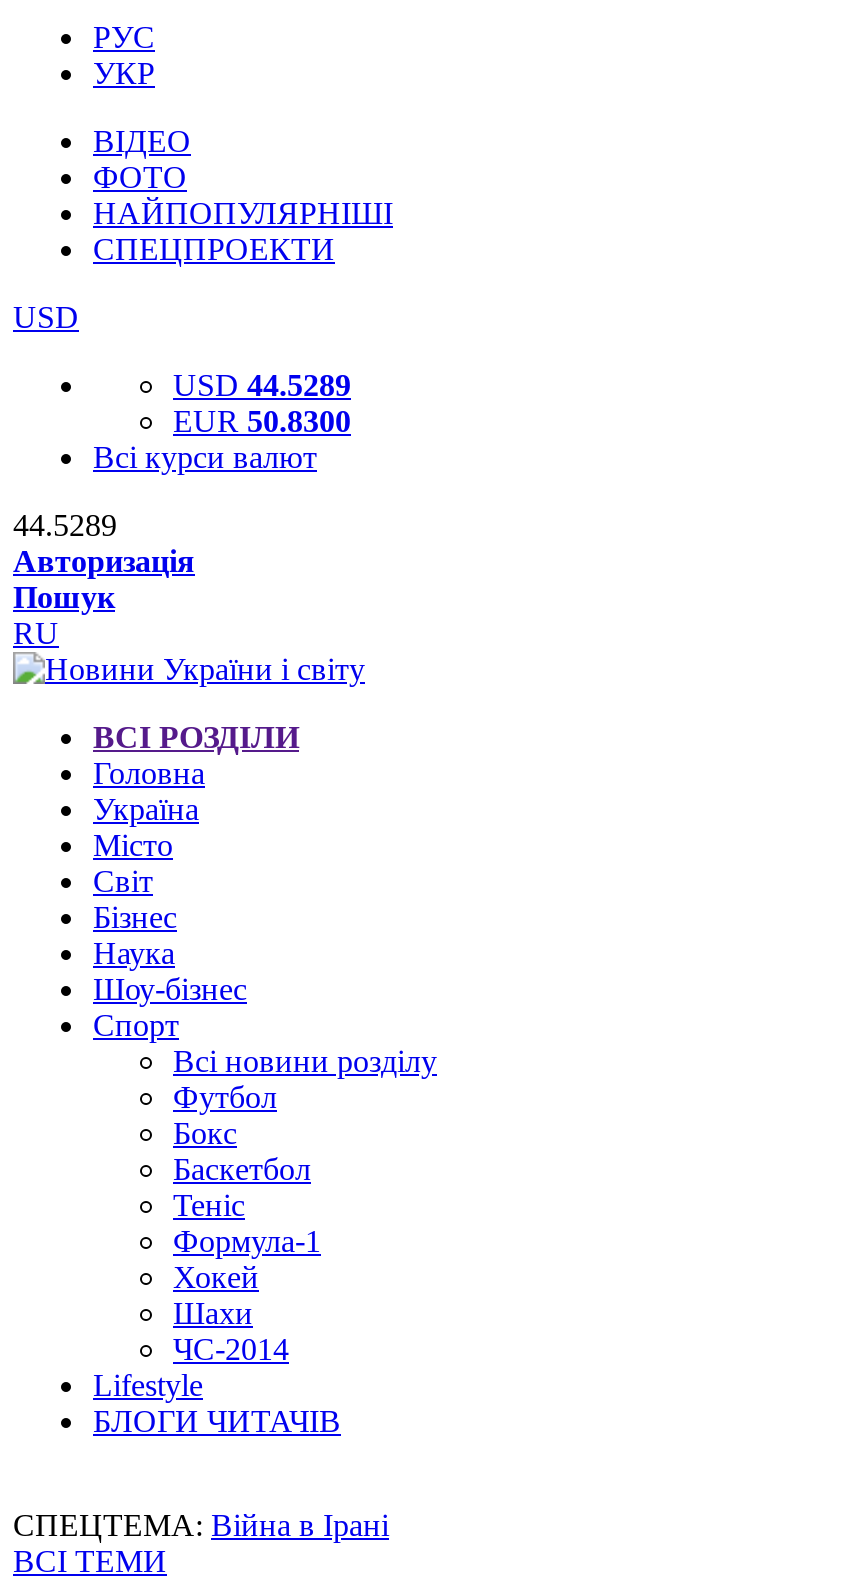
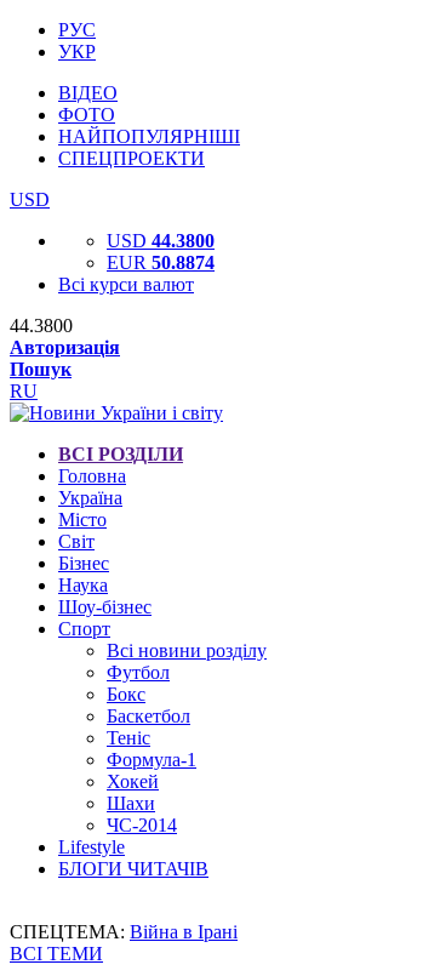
[173,368,351,402] USD 44.5289 -> [107,230,215,251] USD 44.3800
[173,404,351,438] EUR 50.8300 -> [107,252,215,273] EUR 50.8874
[13,508,117,542] 44.5289 -> [10,315,73,336] 44.3800

